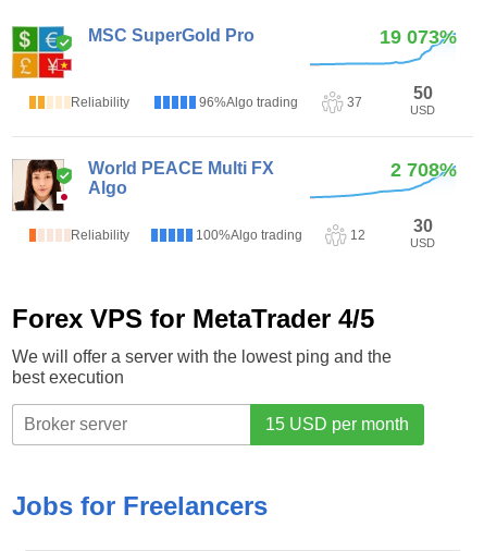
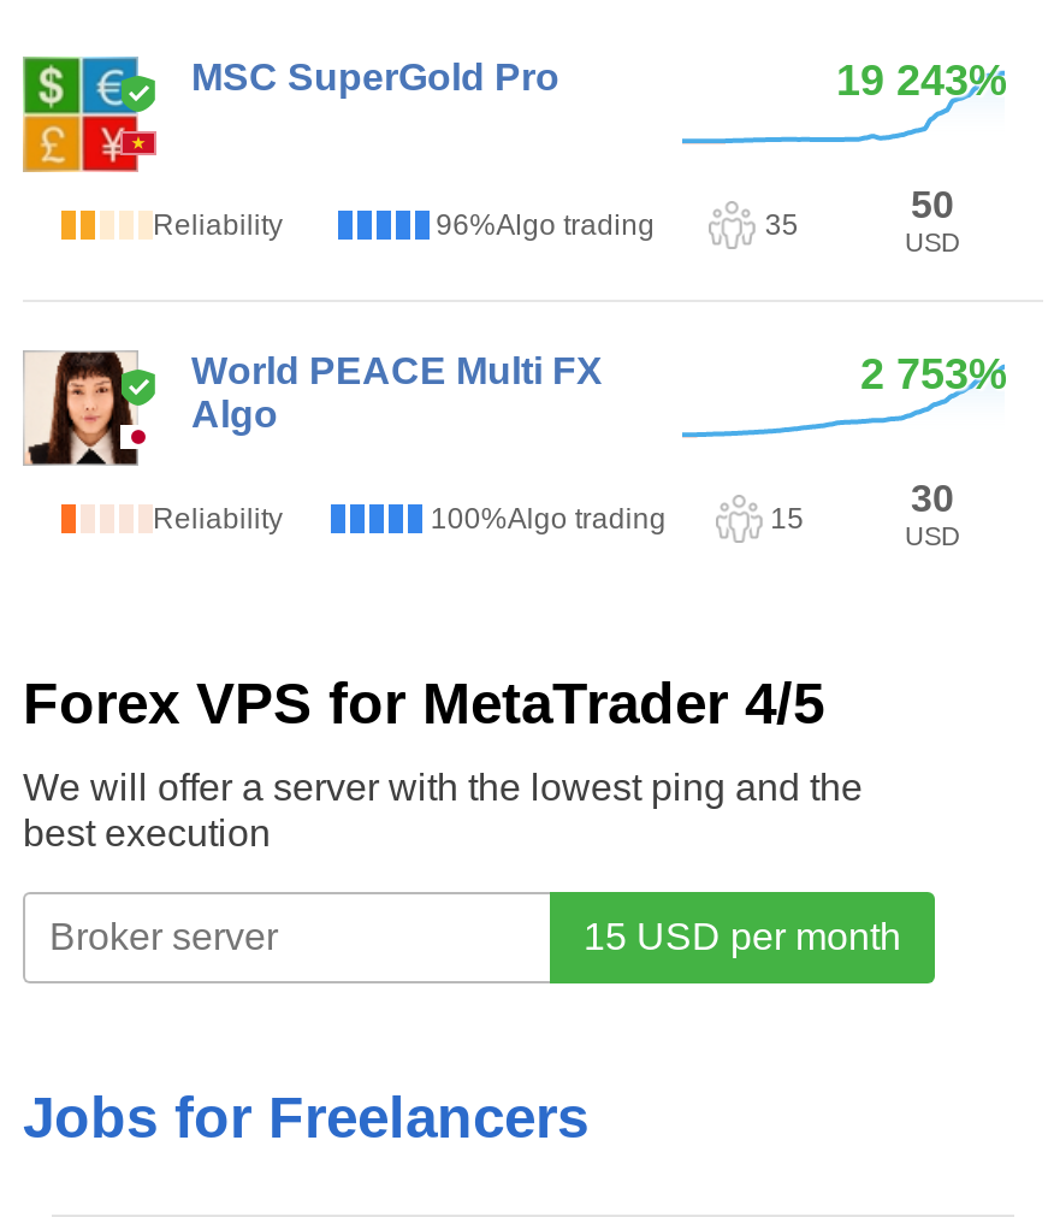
[380,26,457,48] 19 073% -> [836,57,1007,105] 19 243%
[347,95,363,110] 37 -> [765,209,798,243] 35
[390,159,457,181] 2 708% -> [860,351,1007,399] 2 753%
[350,228,365,243] 12 -> [771,503,804,536] 15

